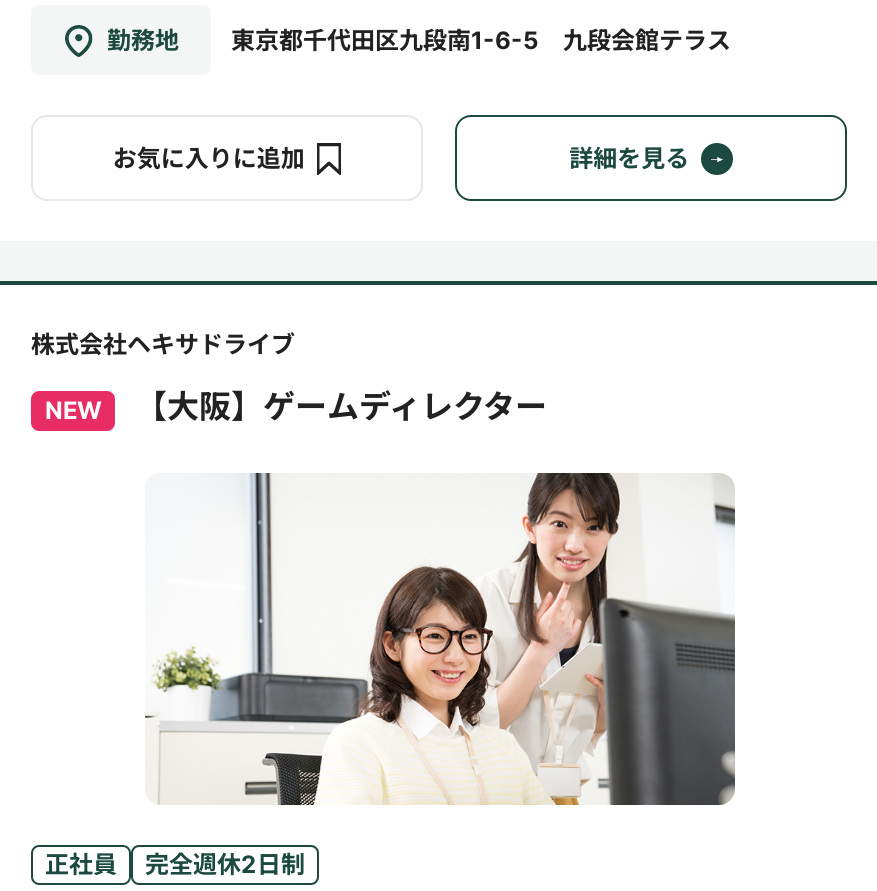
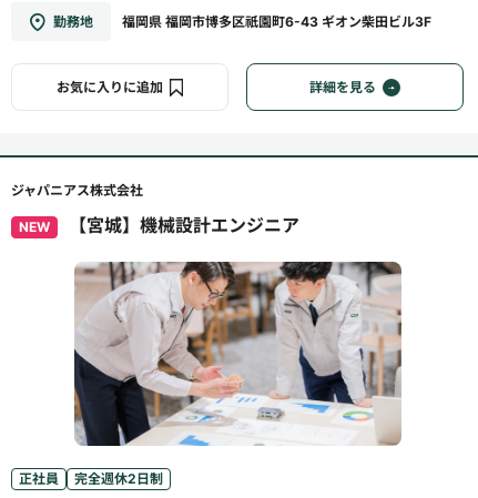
[231,25,731,55] 東京都千代田区九段南1-6-5 九段会館テラス -> [122,13,431,30] 福岡県 福岡市博多区祇園町6-43 ギオン柴田ビル3F
[31,329,295,359] 株式会社ヘキサドライブ -> [11,182,143,199] ジャパニアス株式会社
[135,387,547,427] 【大阪】ゲームディレクター -> [69,214,299,236] 【宮城】機械設計エンジニア
[145,473,735,807] [image] -> [73,261,403,447] [image]

